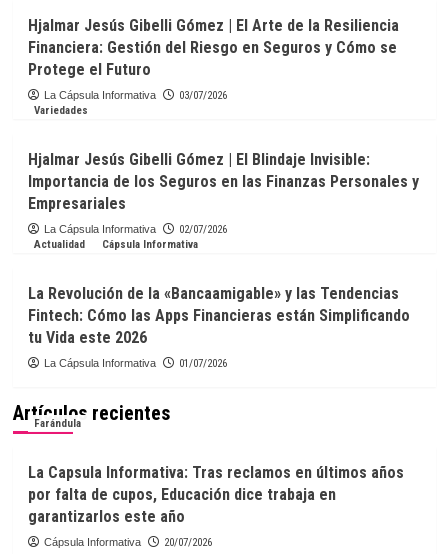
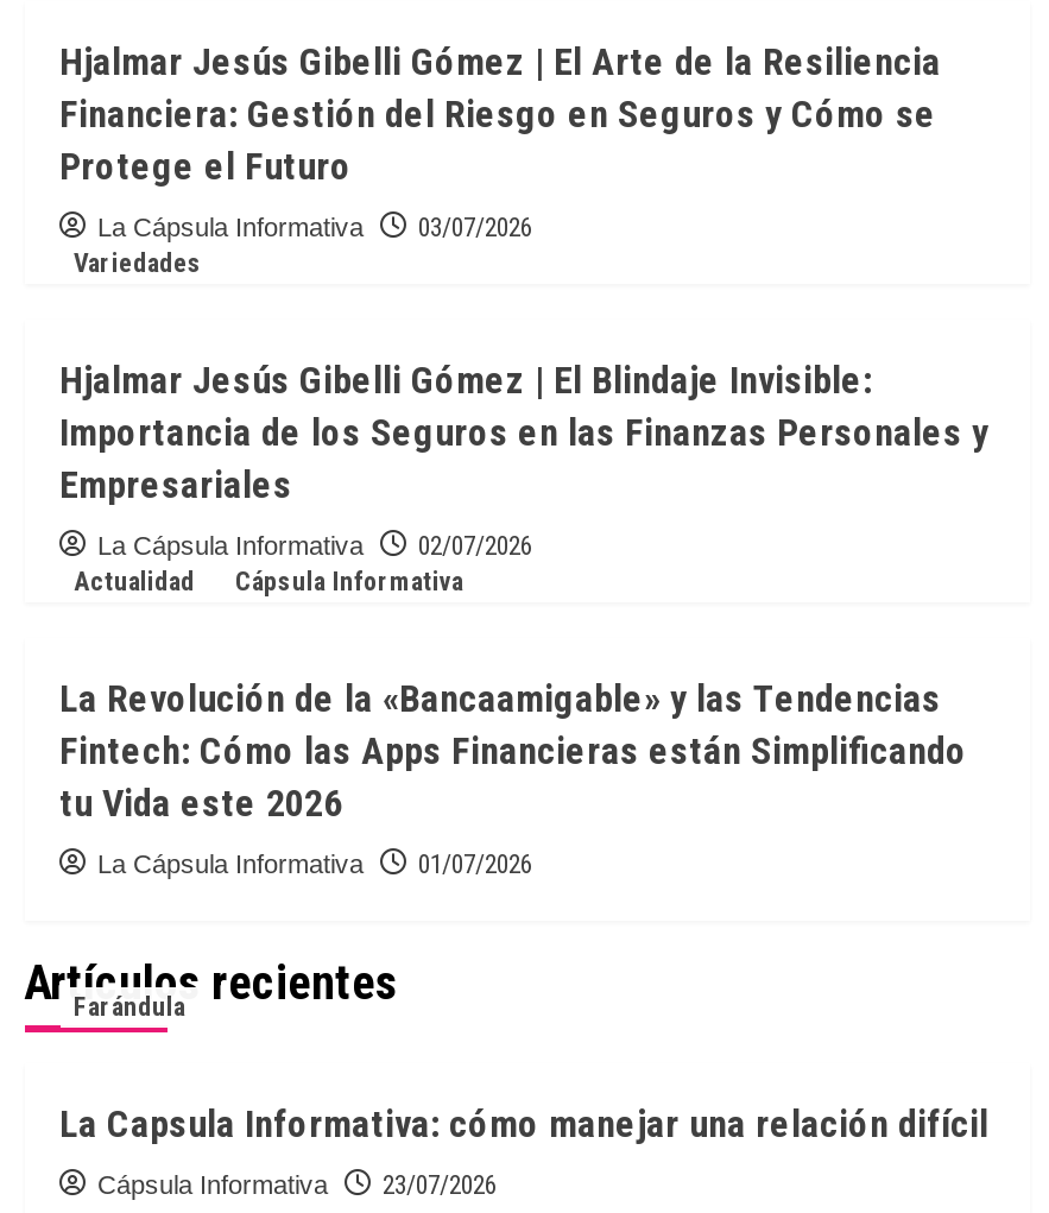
[27,463,403,526] La Capsula Informativa: Tras reclamos en últimos años | por falta de cupos, Educación dice trabaja en | garantizarlos este año -> [59,1101,988,1146] La Capsula Informativa: cómo manejar una relación difícil
[43,536,211,549] Cápsula Informativa 20/07/2026 -> [97,1170,497,1200] Cápsula Informativa 23/07/2026

